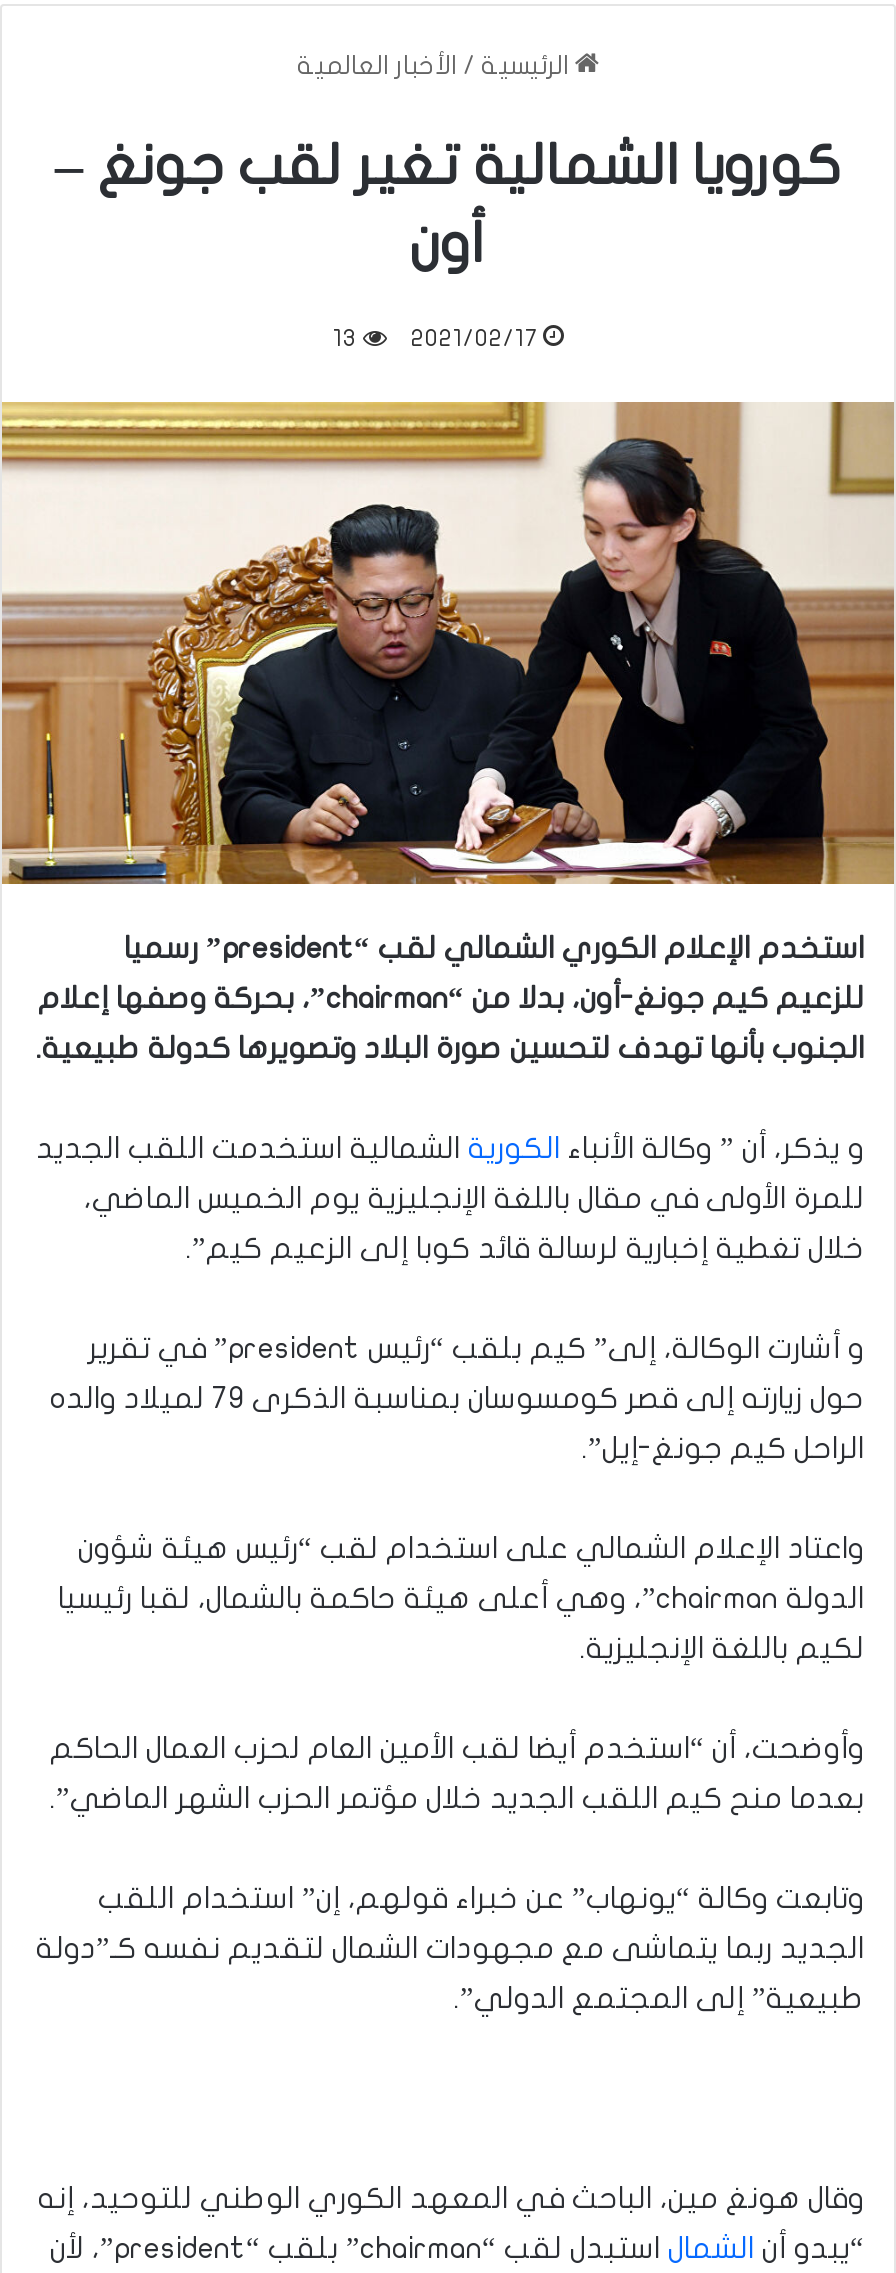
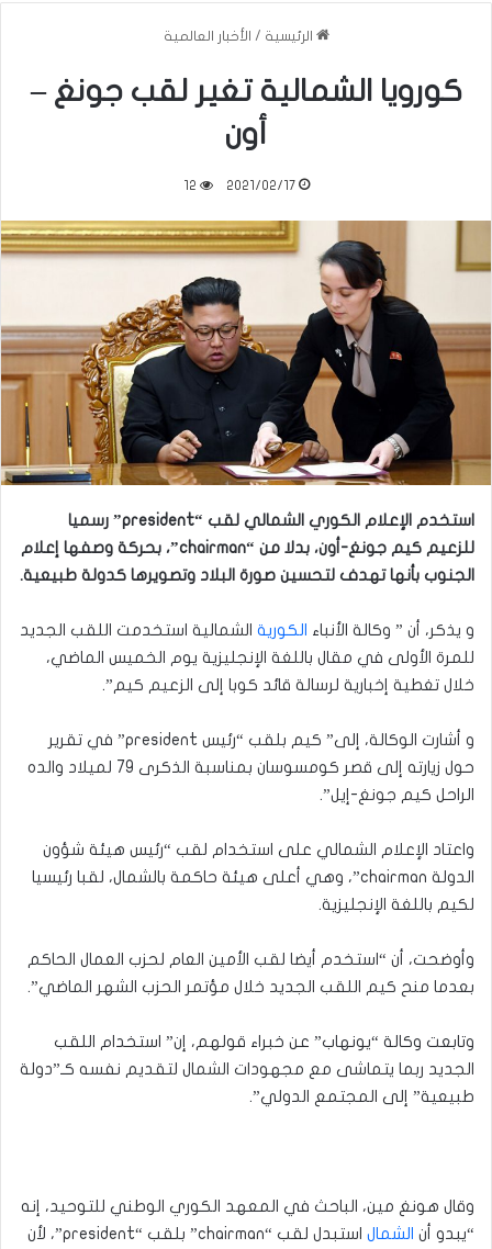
[333,326,357,350] 13 -> [183,179,196,192] 12

